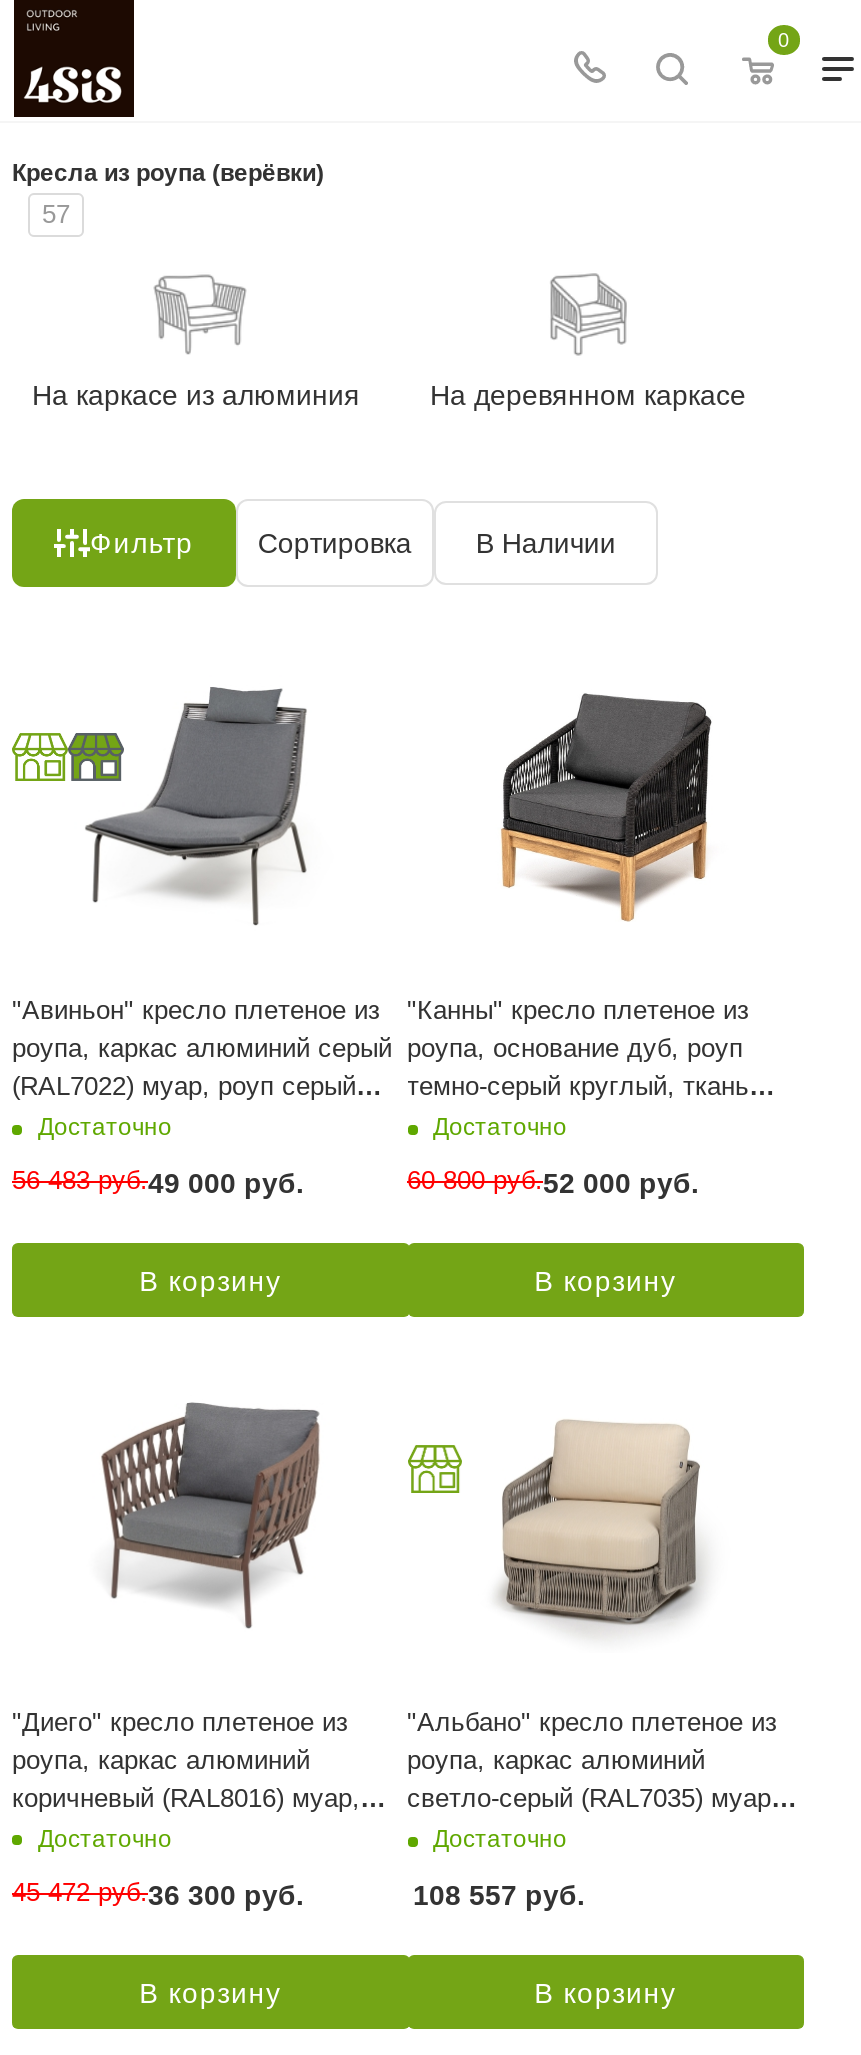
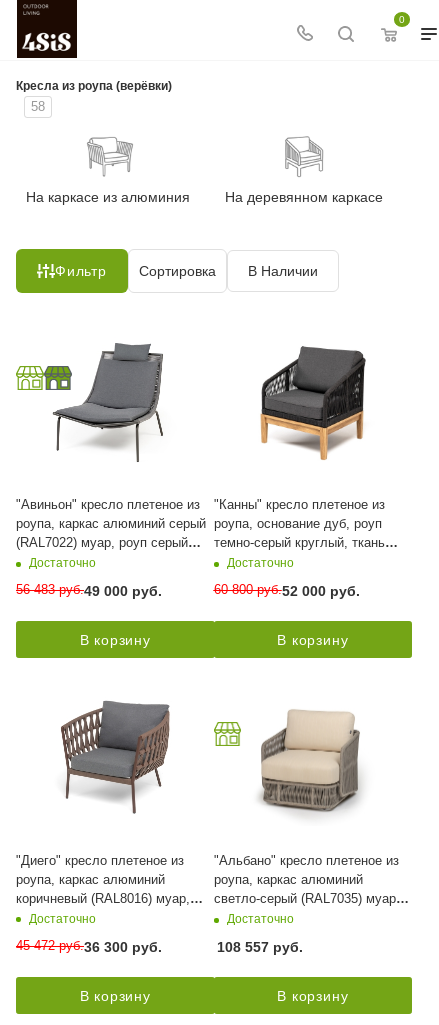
[42,199,70,229] 57 -> [31,99,45,114] 58

